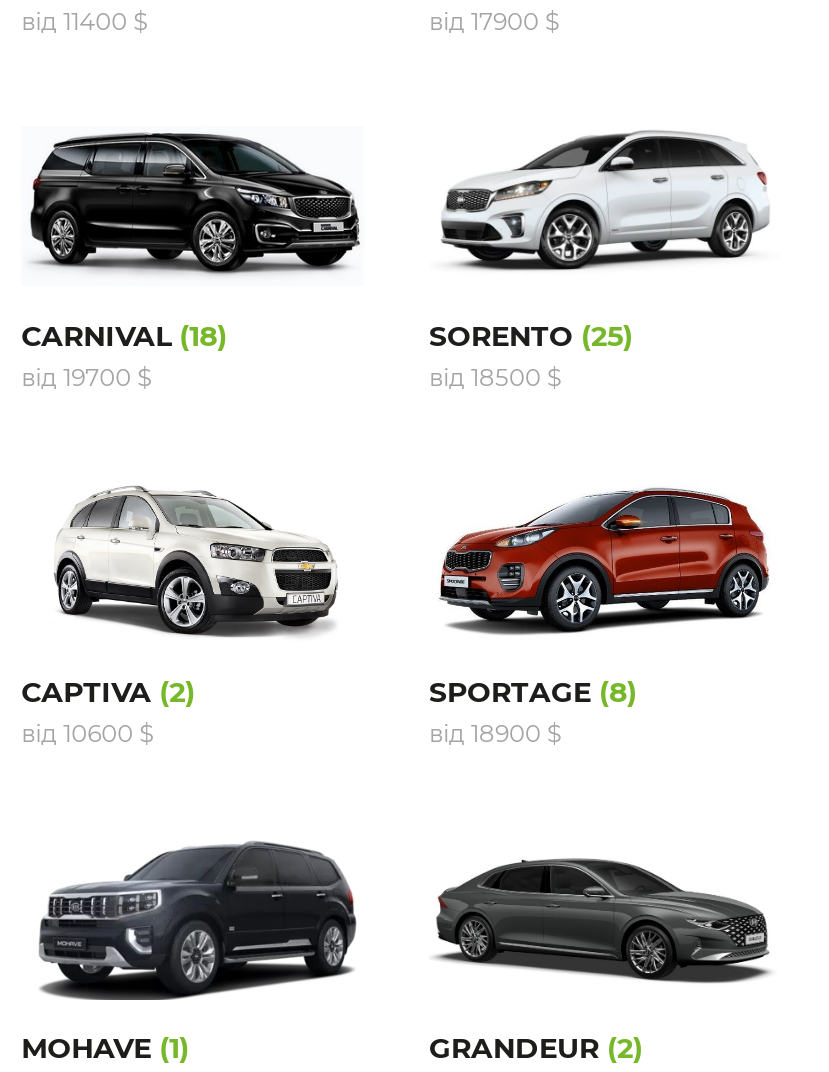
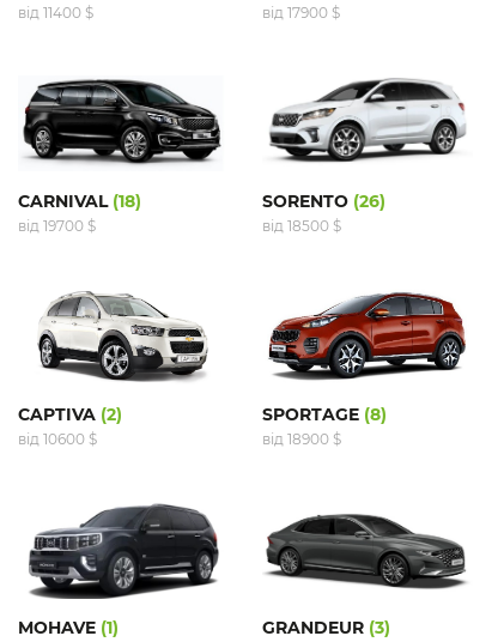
[429,318,633,354] SORENTO (25) -> [262,190,385,212] SORENTO (26)
[429,1030,643,1066] GRANDEUR (2) -> [262,617,390,639] GRANDEUR (3)

